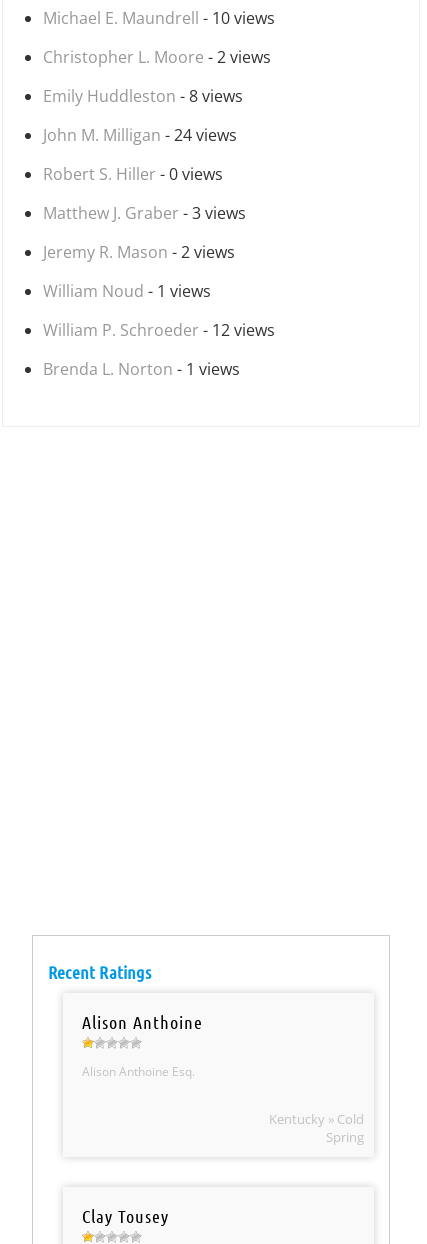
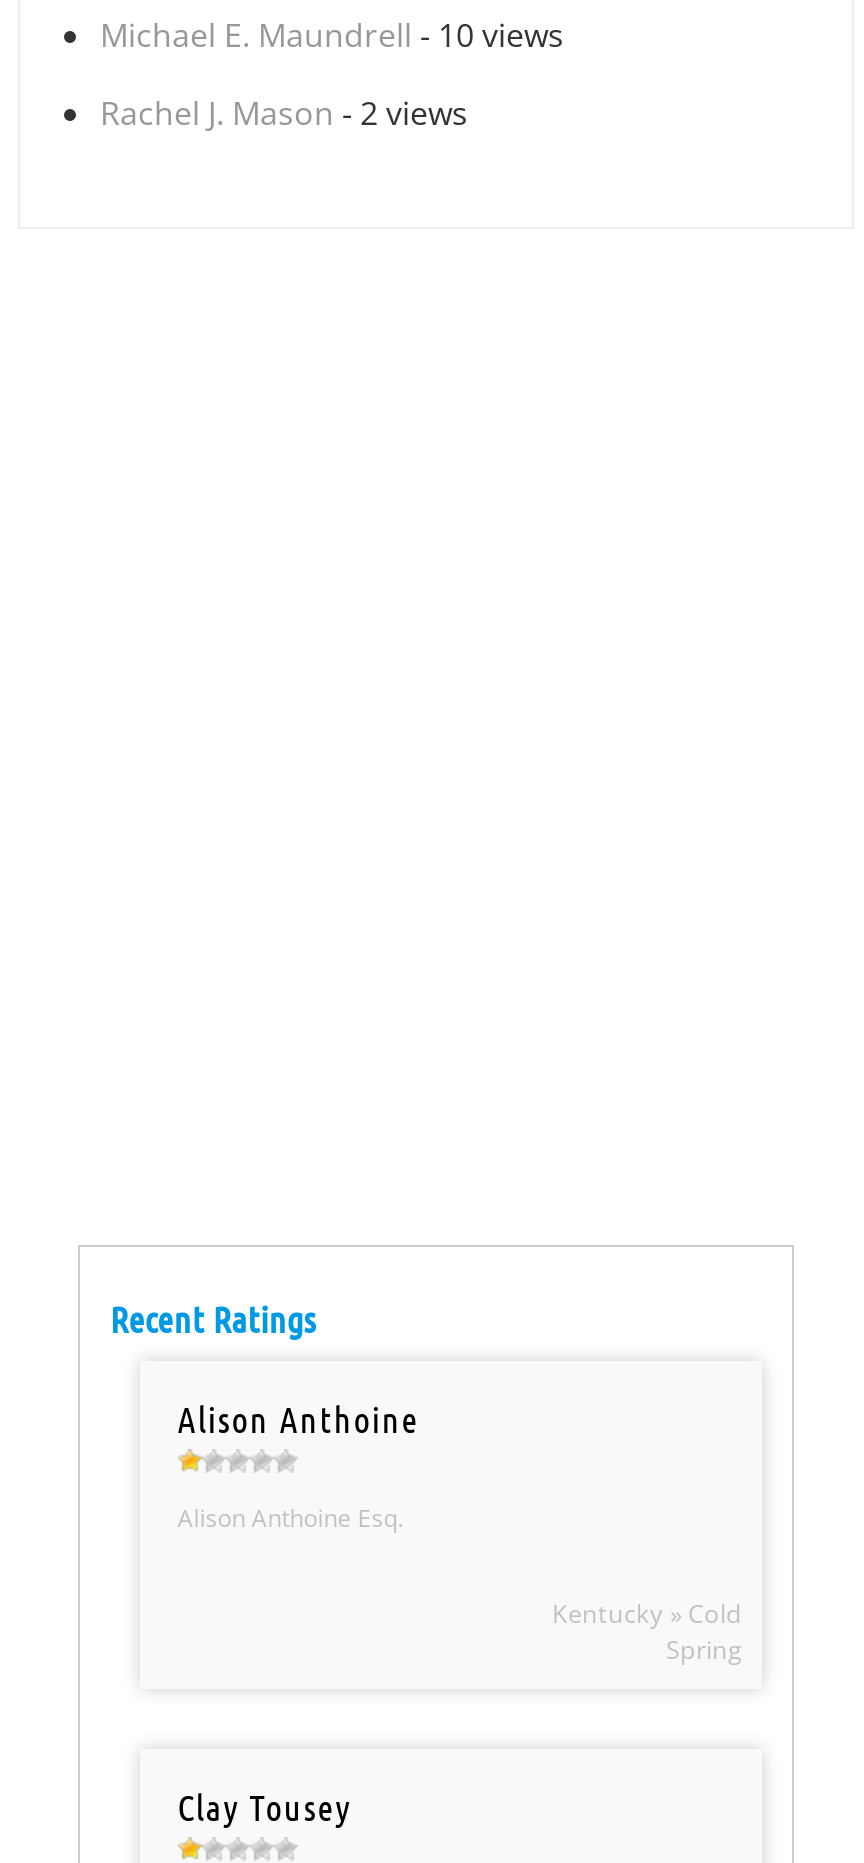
[43,46,275,380] Christopher L. Moore - 2 views | Emily Huddleston - 8 views | John M. Milligan - 24 views | Robert S. Hiller - 0 views | Matthew J. Graber - 3 views | Jeremy R. Mason - 2 views | William Noud - 1 views | William P. Schroeder - 12 views | Brenda L. Norton - 1 views -> [100,91,468,135] Rachel J. Mason - 2 views

